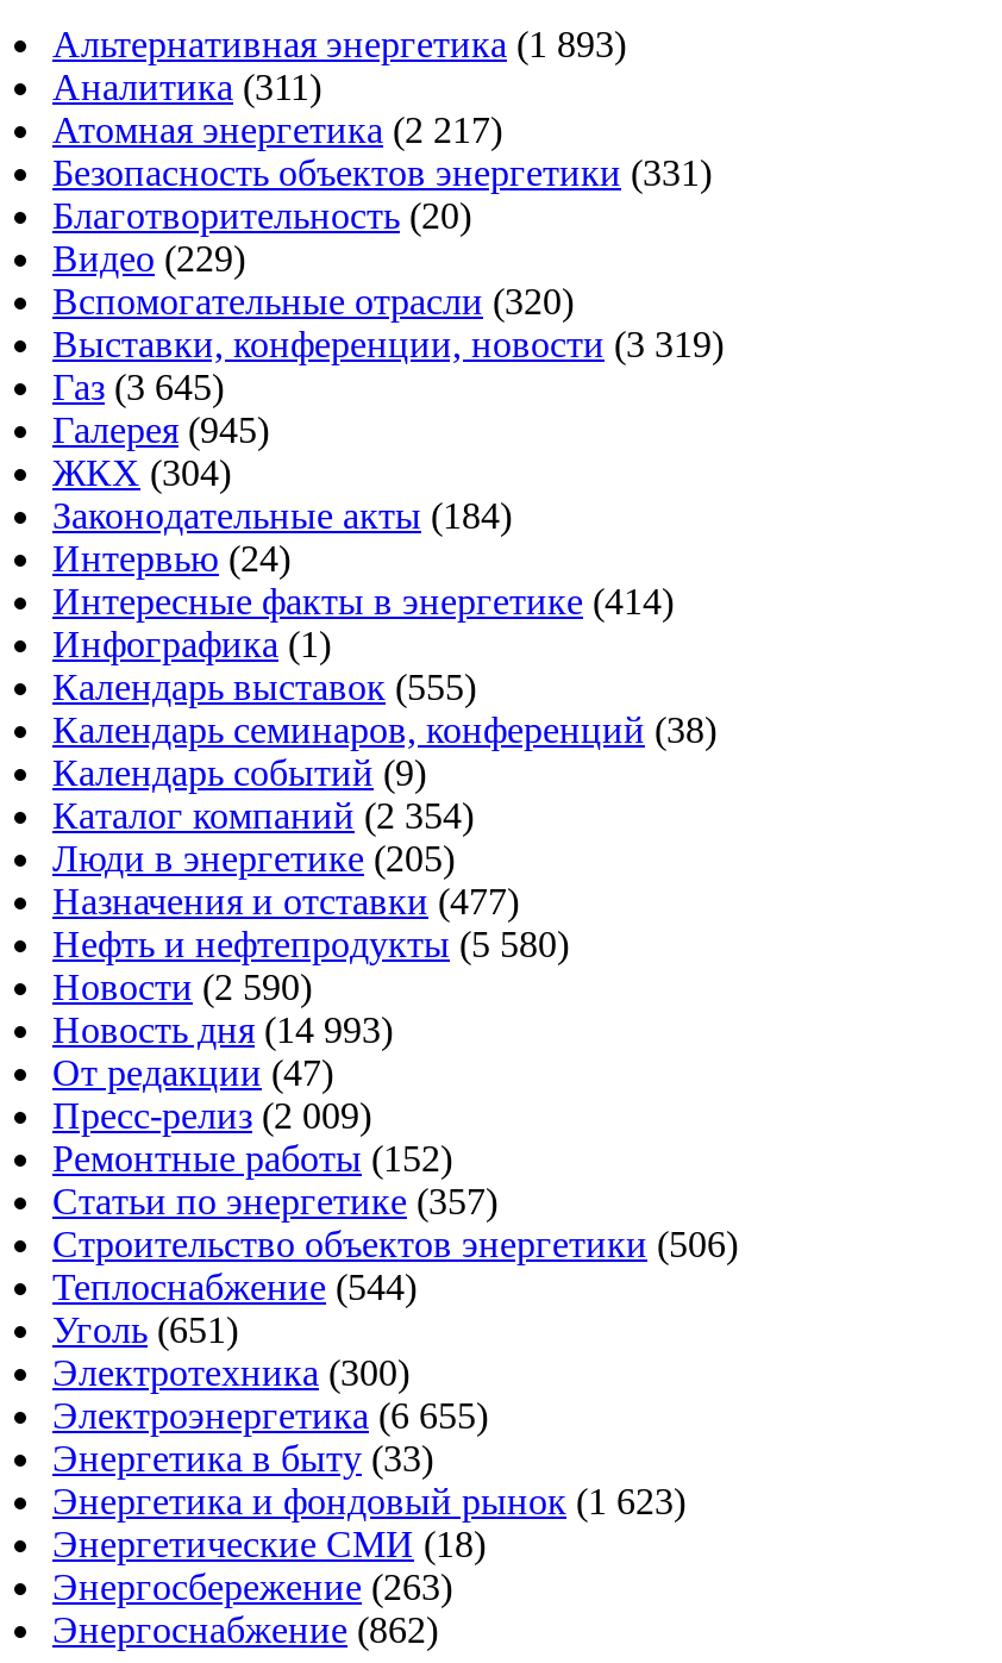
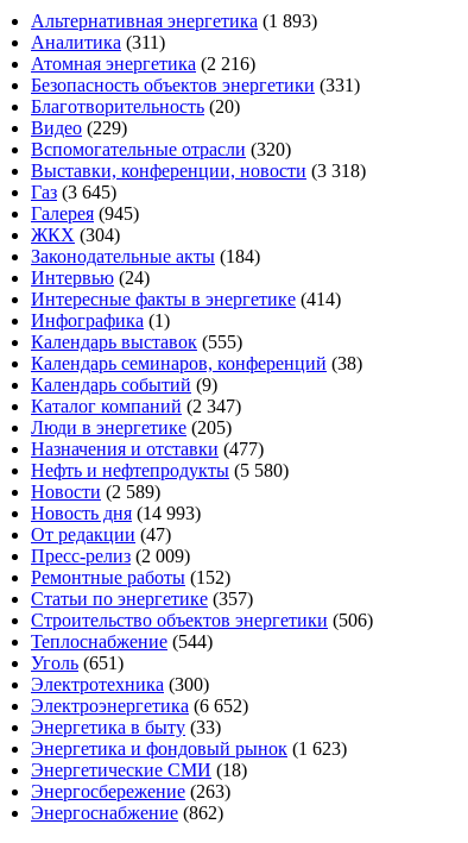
[52,110,502,150] Атомная энергетика (2 217) -> [31,54,255,74] Атомная энергетика (2 216)
[52,324,724,365] Выставки, конференции, новости (3 319) -> [31,161,366,181] Выставки, конференции, новости (3 318)
[52,796,474,836] Каталог компаний (2 354) -> [31,396,241,416] Каталог компаний (2 347)
[52,967,312,1008] Новости (2 590) -> [31,482,160,502] Новости (2 589)
[52,1396,488,1436] Электроэнергетика (6 655) -> [31,696,248,716] Электроэнергетика (6 652)

